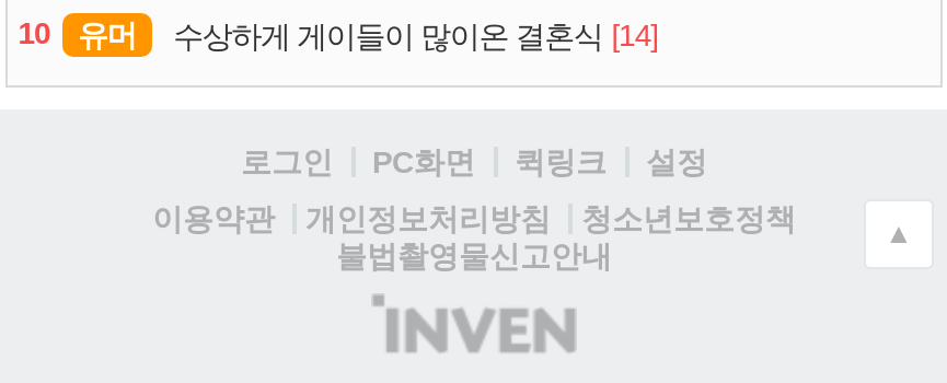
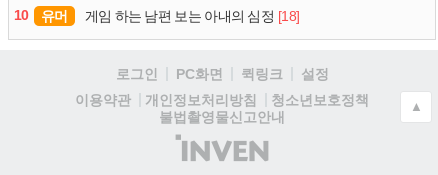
[173,18,658,54] 수상하게 게이들이 많이온 결혼식 [14] -> [85,8,299,24] 게임 하는 남편 보는 아내의 심정 [18]

